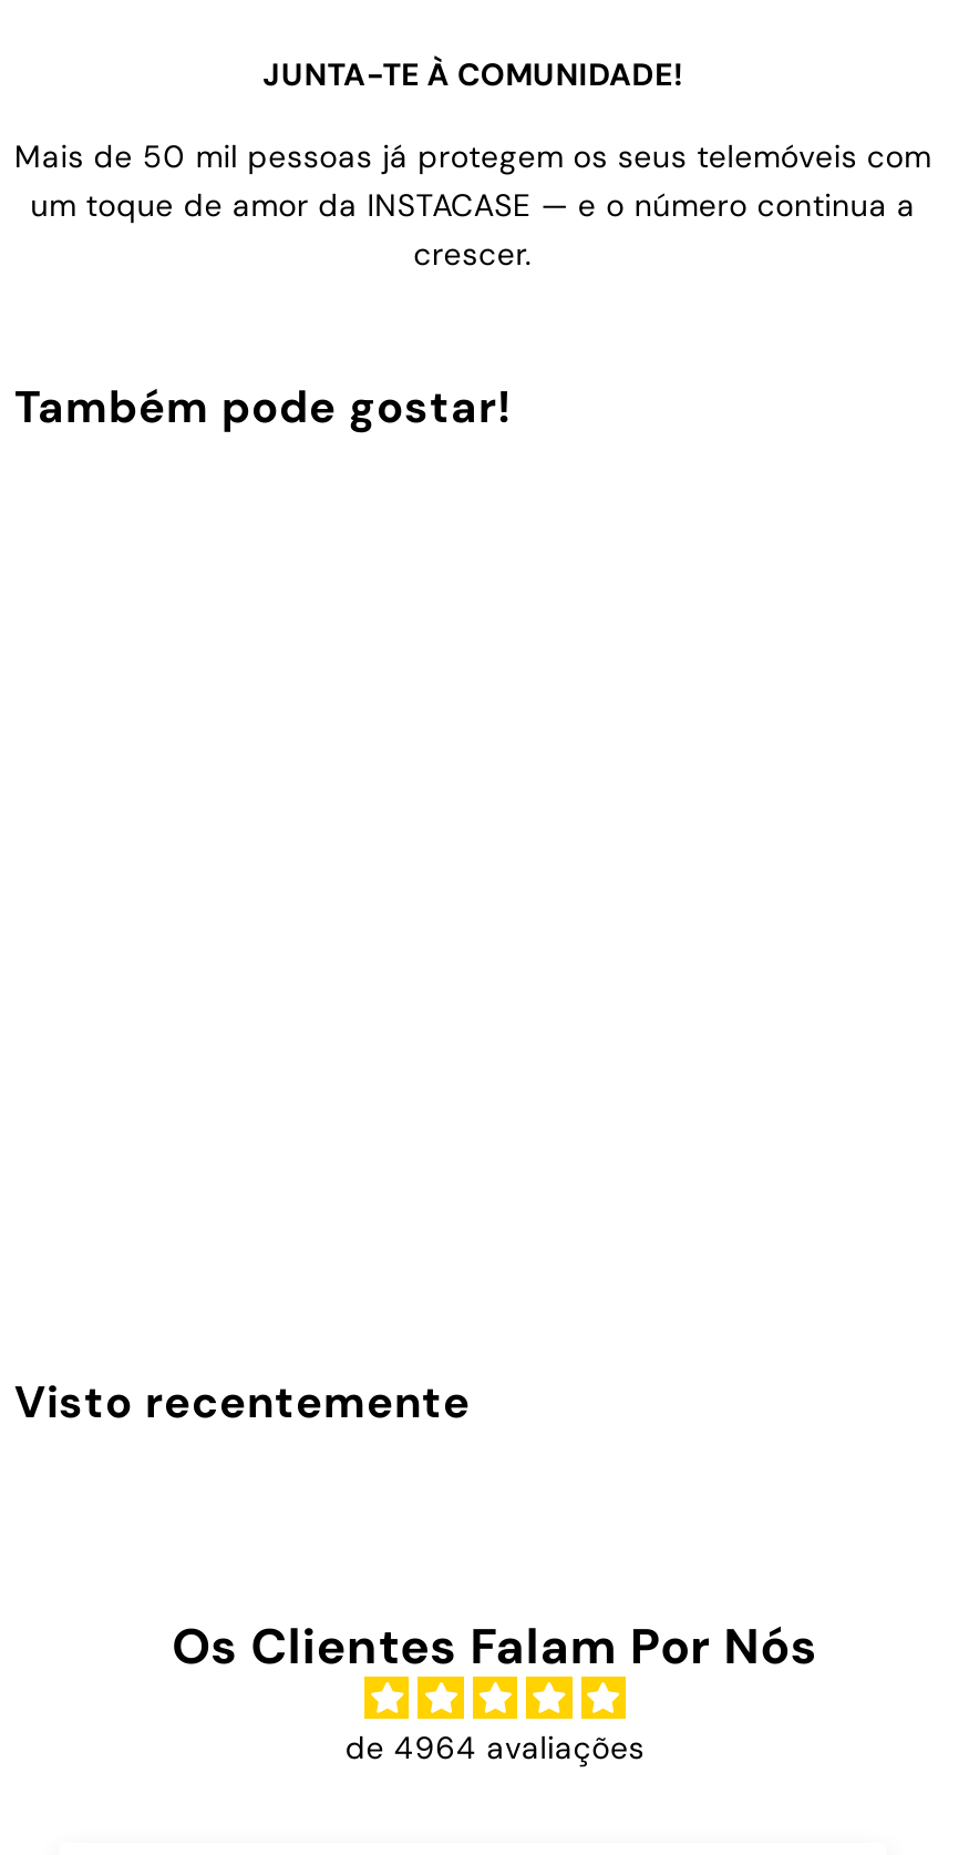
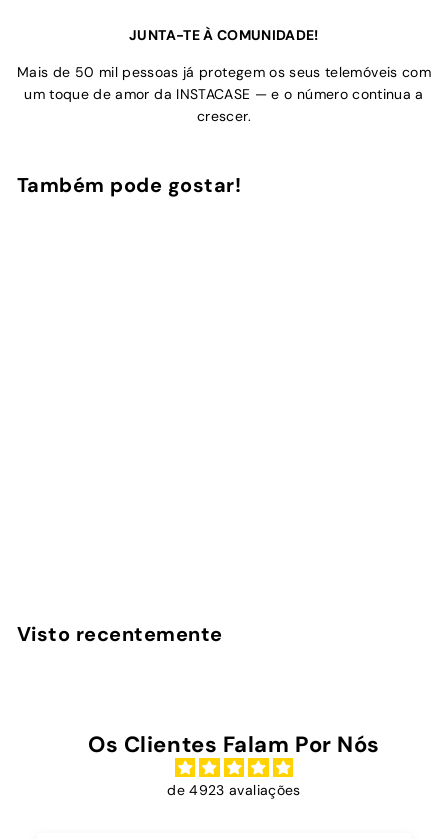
[345,1728,645,1768] de 4964 avaliações -> [167,781,301,799] de 4923 avaliações

